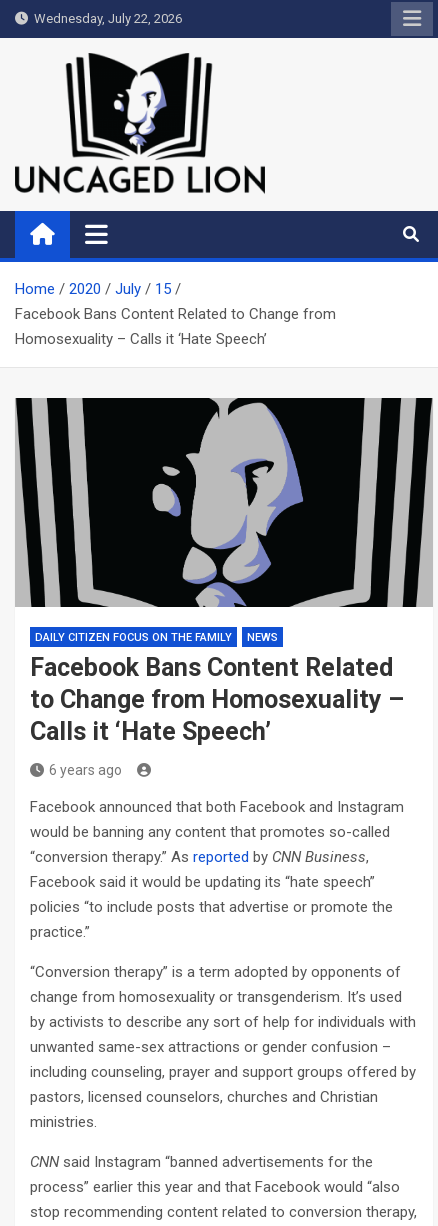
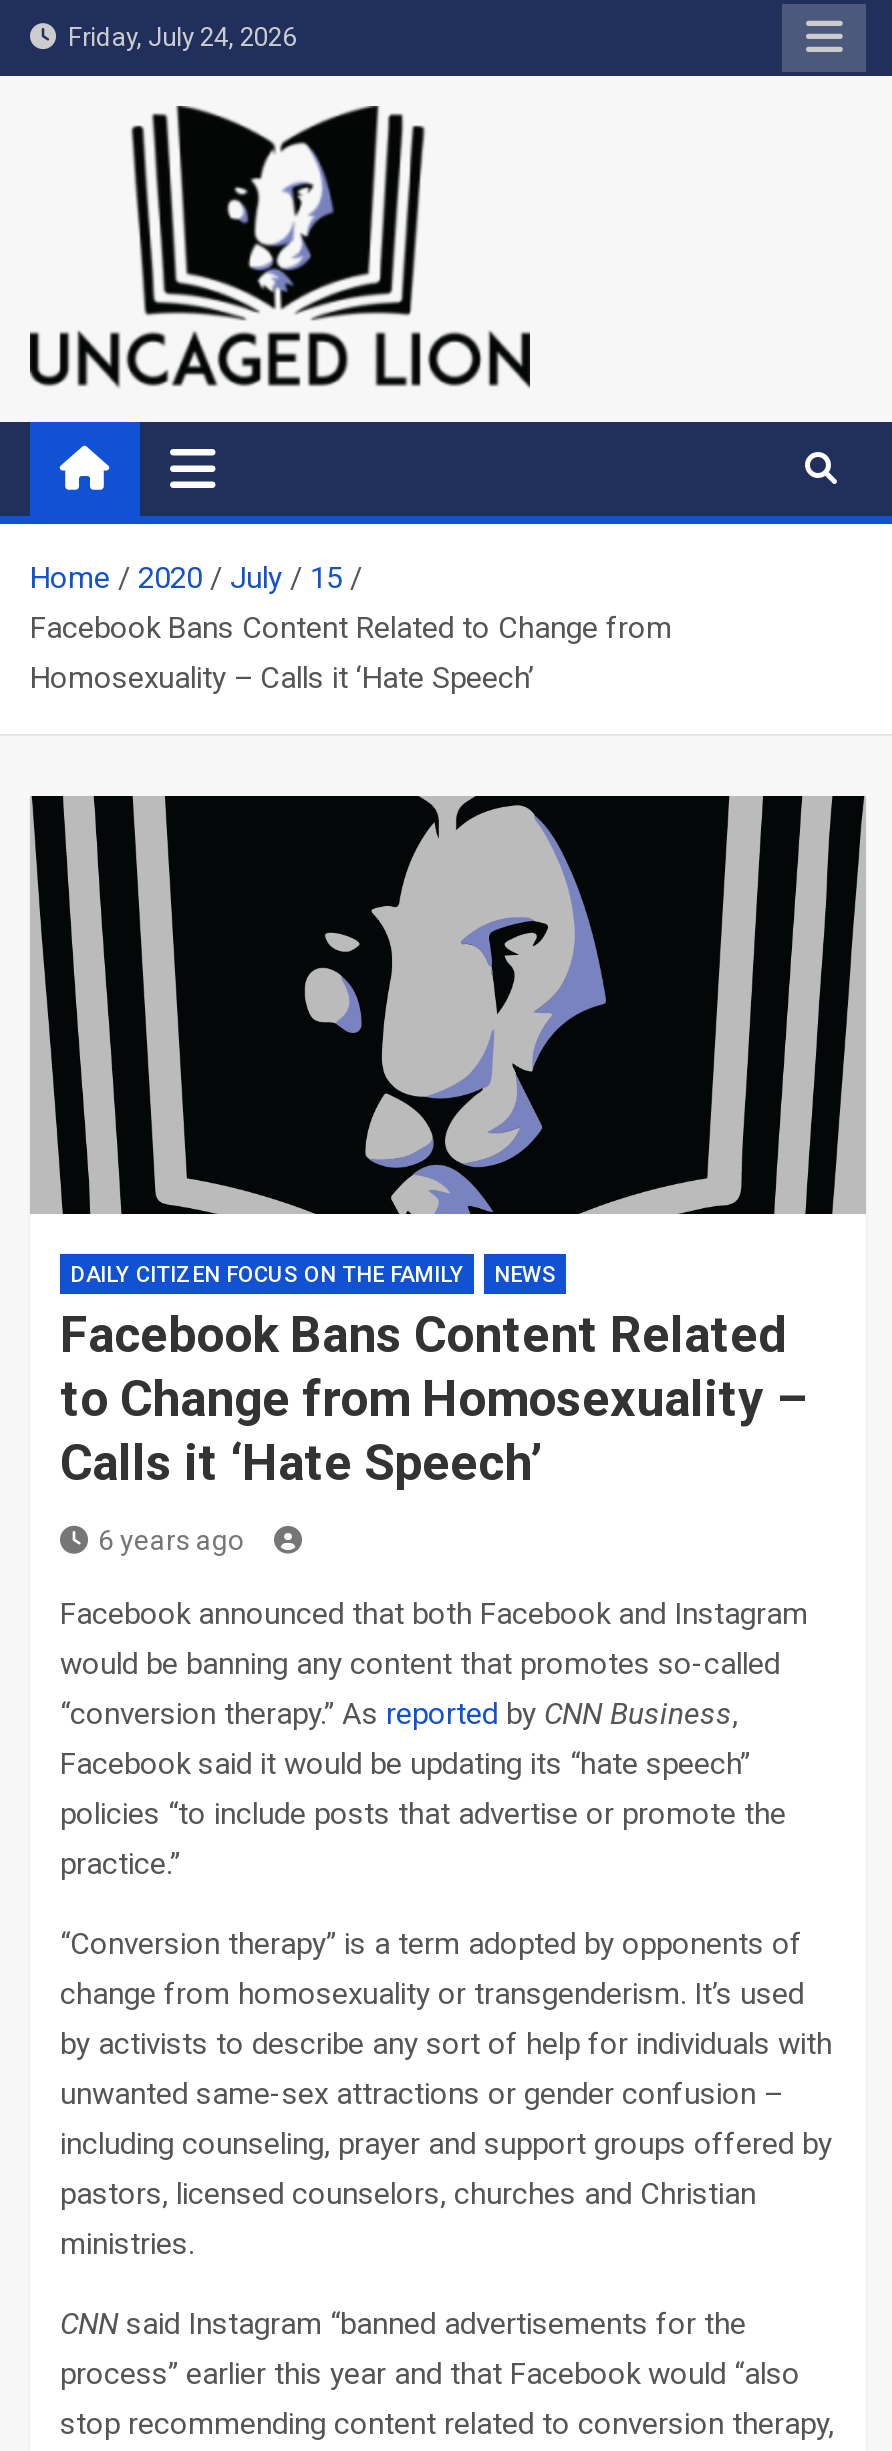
[28,11,182,26] Wednesday, July 22, 2026 -> [56,22,296,52] Friday, July 24, 2026

